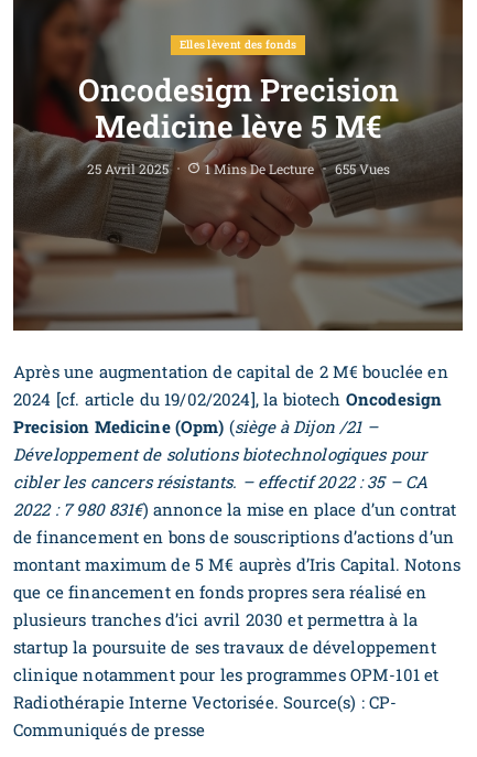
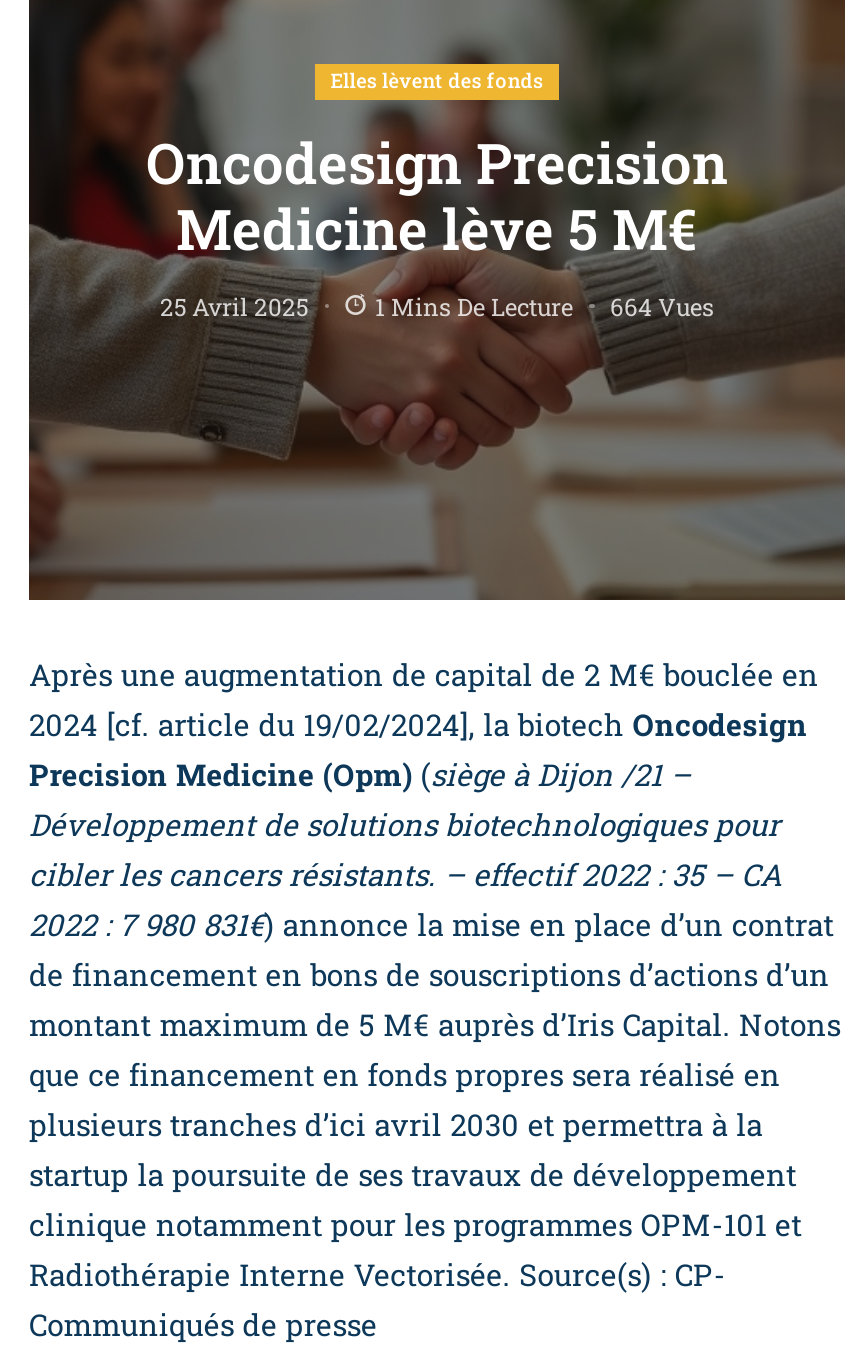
[205,160,389,177] 1 Mins De Lecture 655 Vues -> [375,290,714,322] 1 Mins De Lecture 664 Vues

